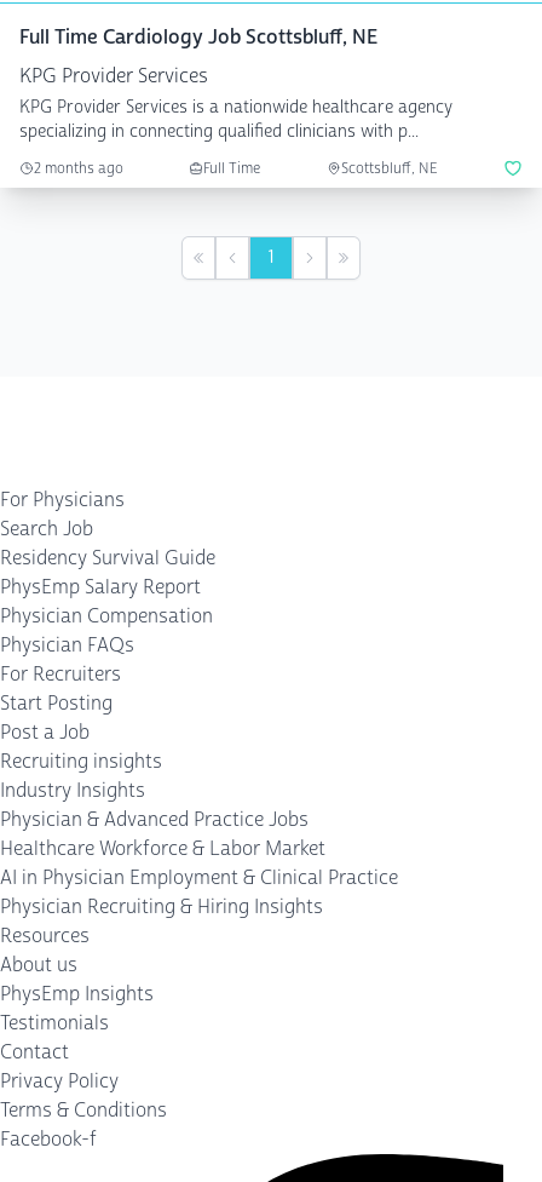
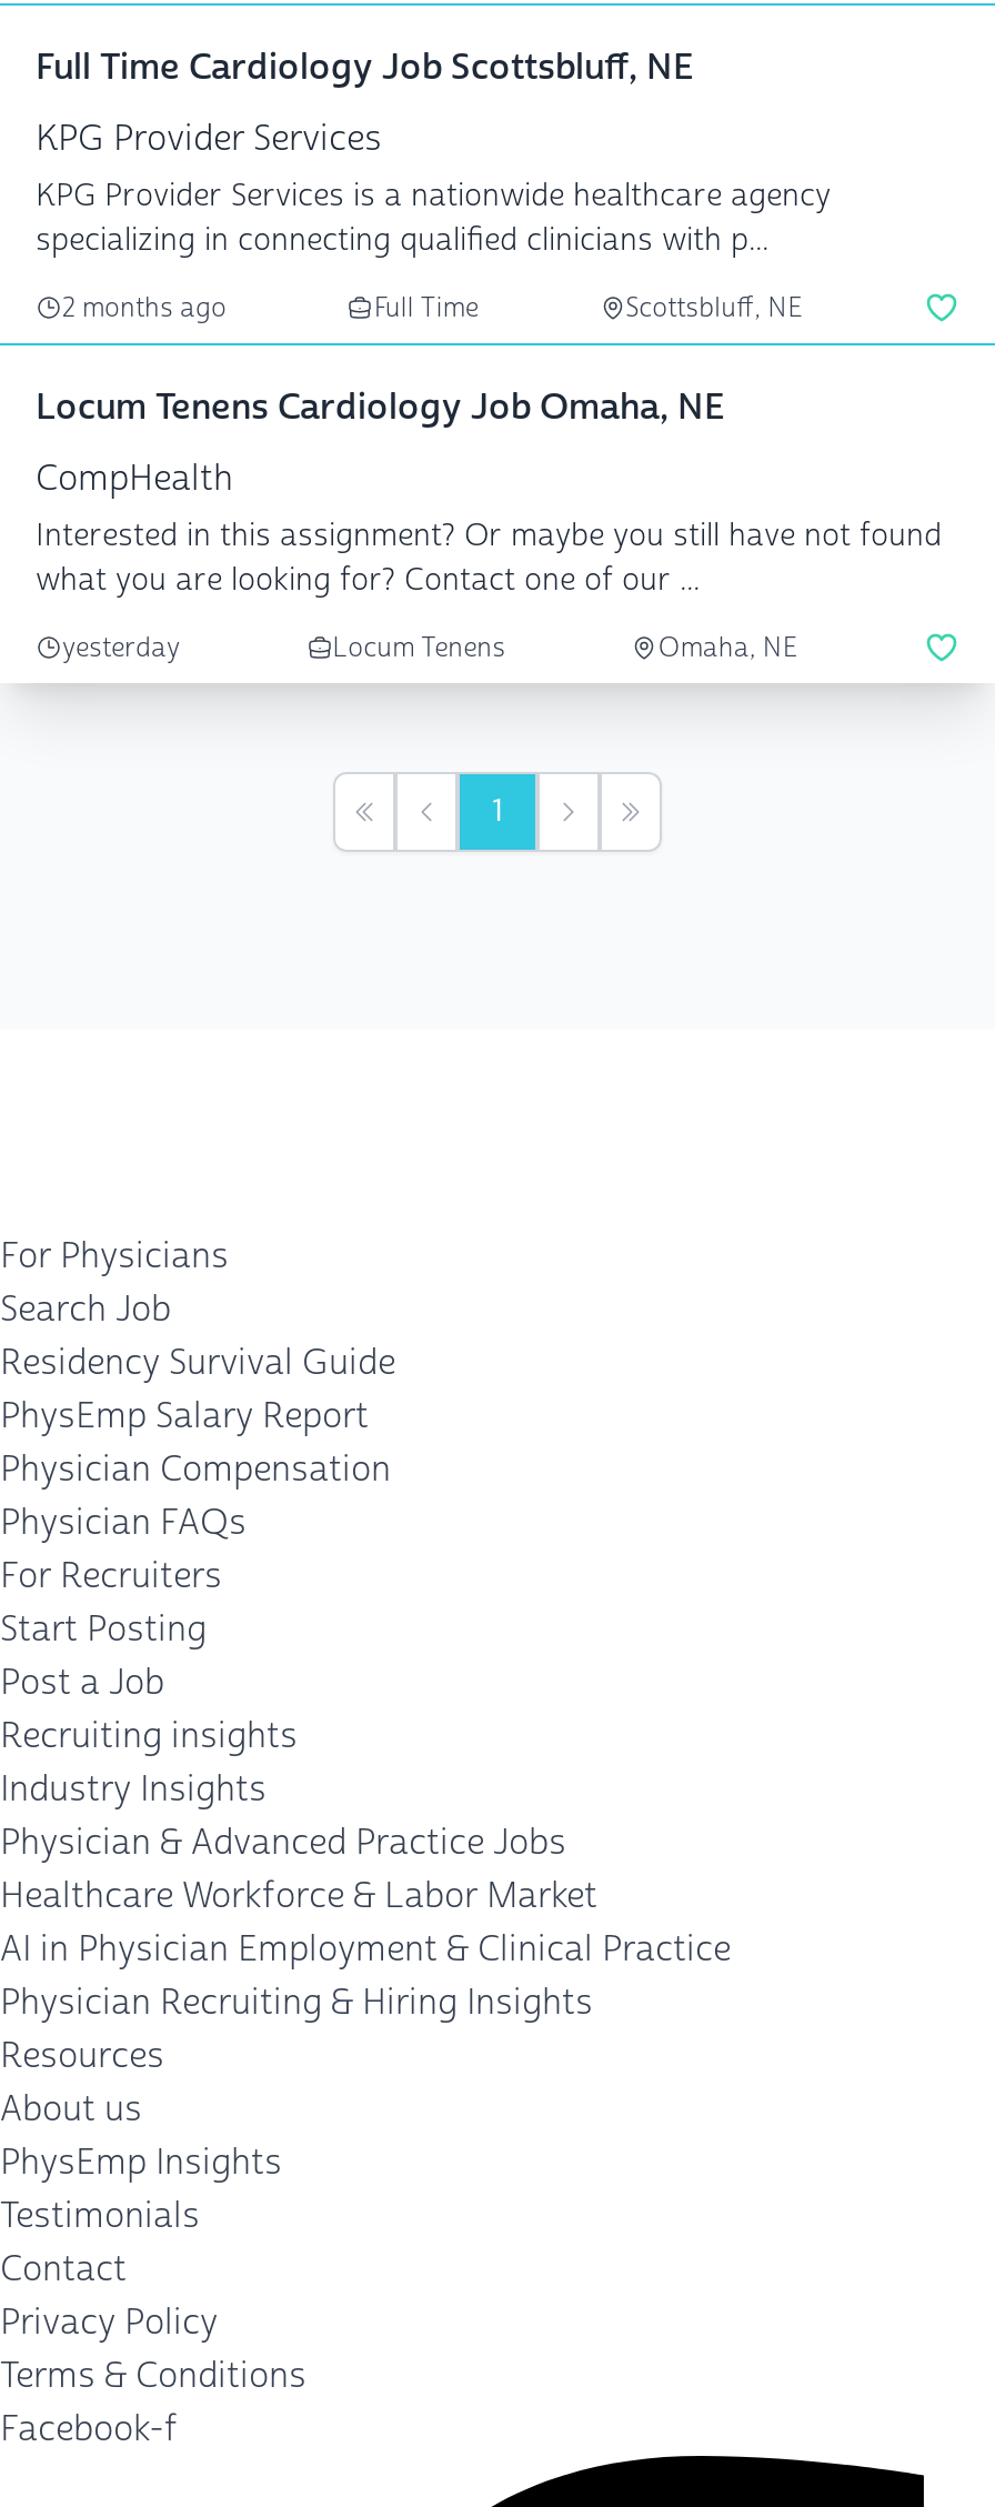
none -> [36,383,942,665] Locum Tenens Cardiology Job Omaha, NE | CompHealth | Interested in this assignment? Or maybe you still have not found | what you are looking for? Contact one of our ... | yesterday | Locum Tenens | Omaha, NE

